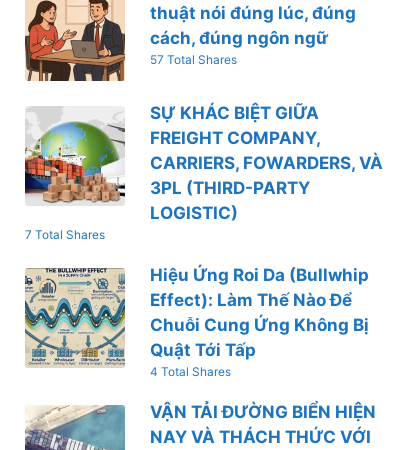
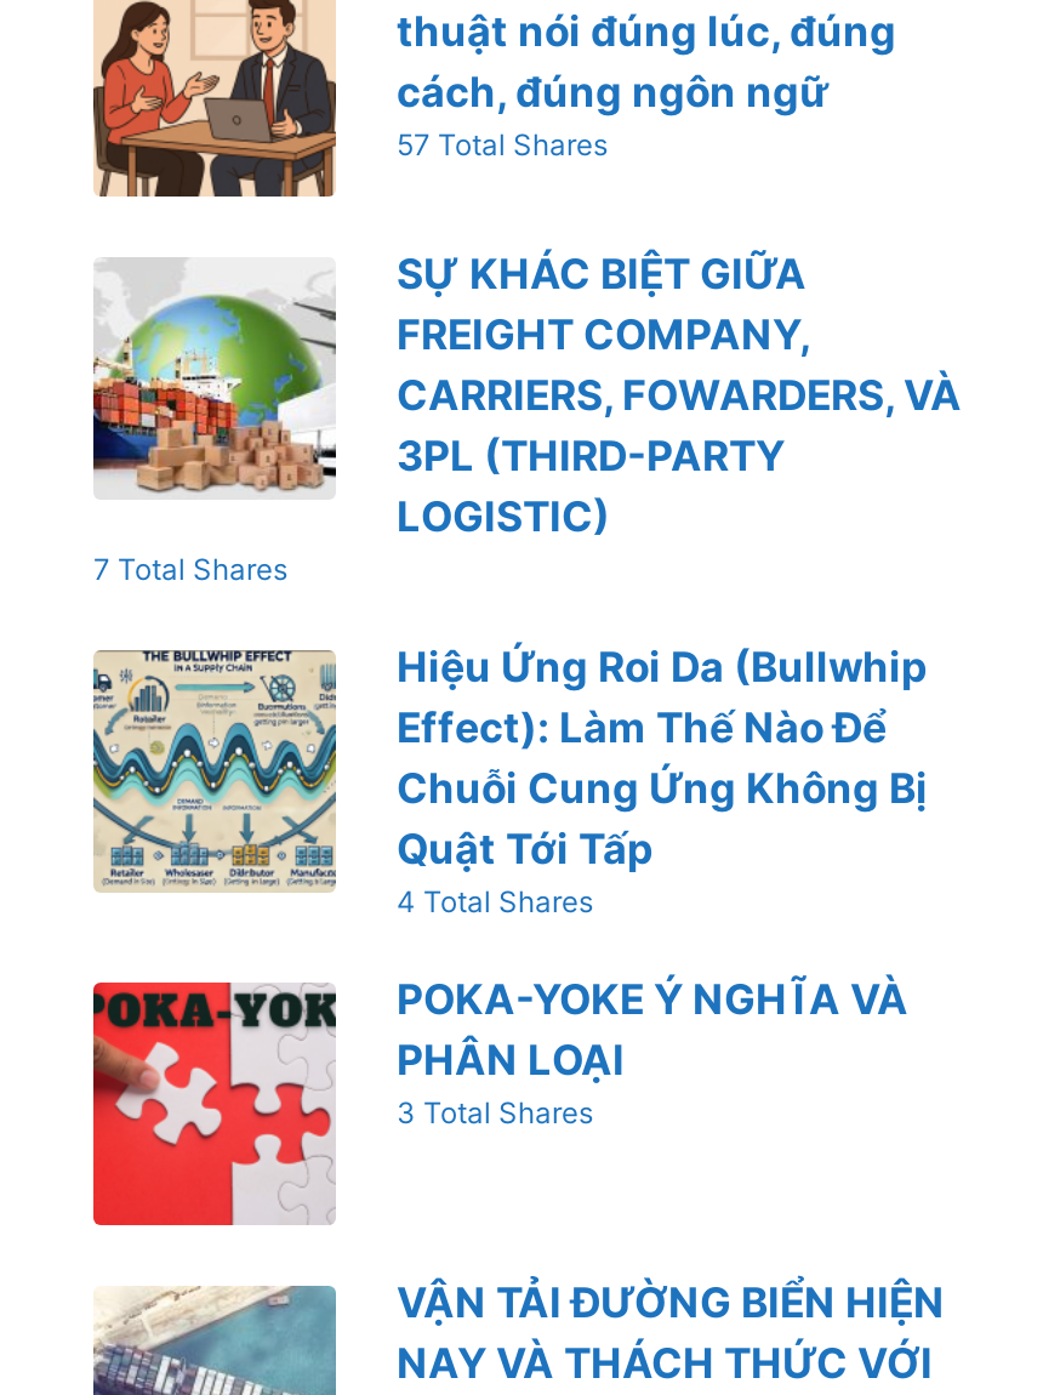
none -> [91,976,908,1228] [image] | POKA-YOKE Ý NGHĨA VÀ | PHÂN LOẠI | 3 Total Shares

